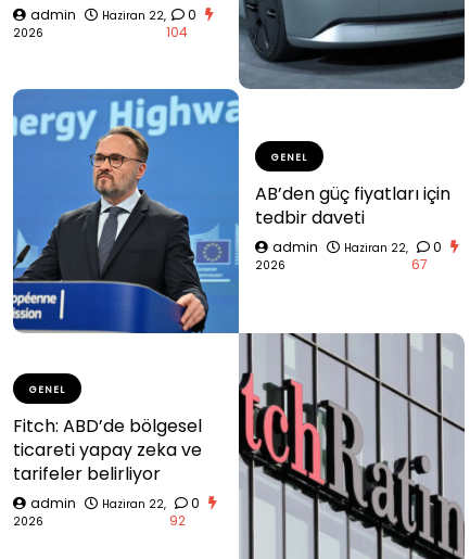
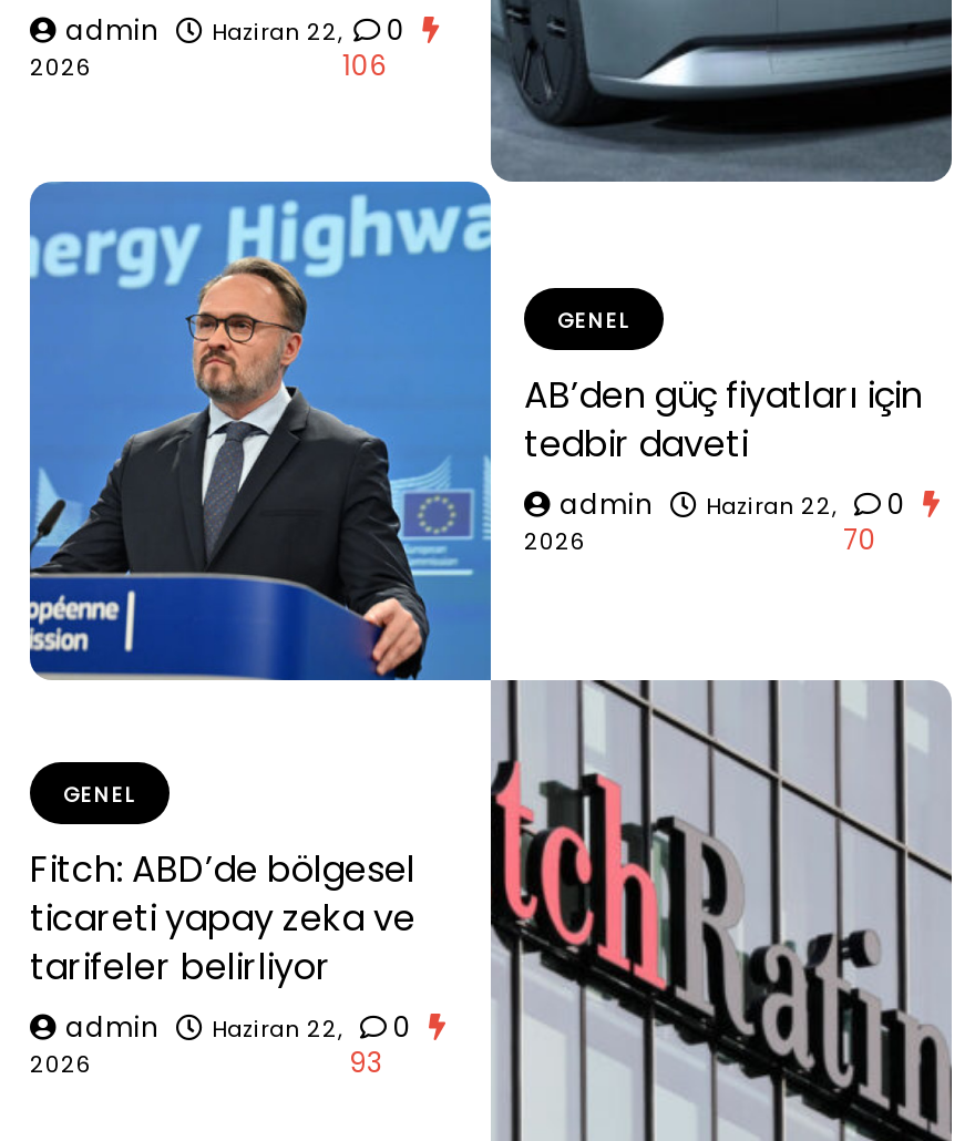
[166,22,188,41] 104 -> [343,46,387,83] 106
[411,255,428,273] 67 -> [843,520,876,557] 70
[169,511,186,529] 92 -> [349,1043,382,1080] 93

